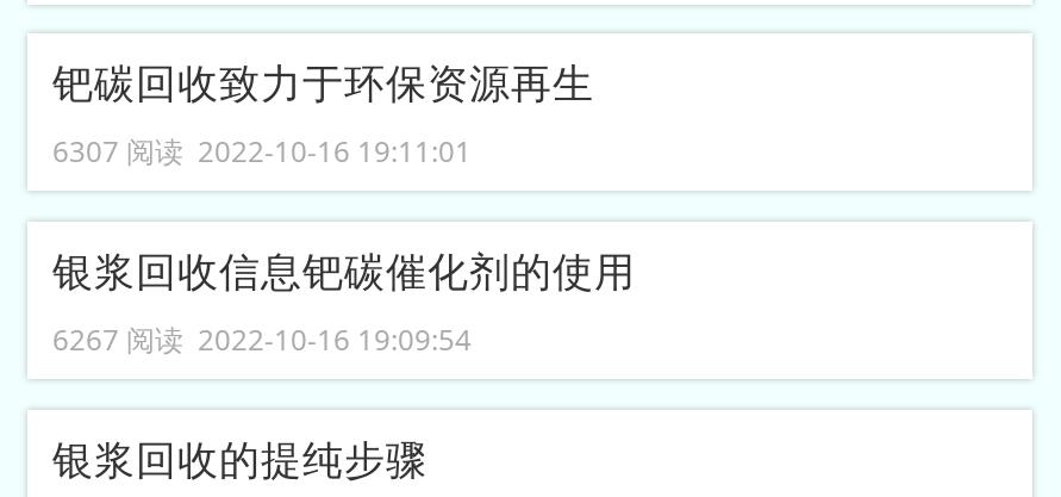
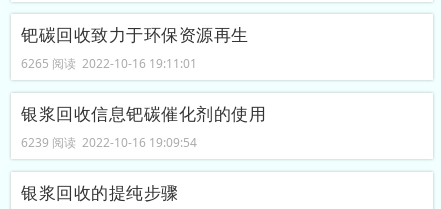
[52,132,471,173] 6307 阅读 2022-10-16 19:11:01 -> [21,55,197,72] 6265 阅读 2022-10-16 19:11:01
[52,319,471,360] 6267 阅读 2022-10-16 19:09:54 -> [21,134,197,151] 6239 阅读 2022-10-16 19:09:54

